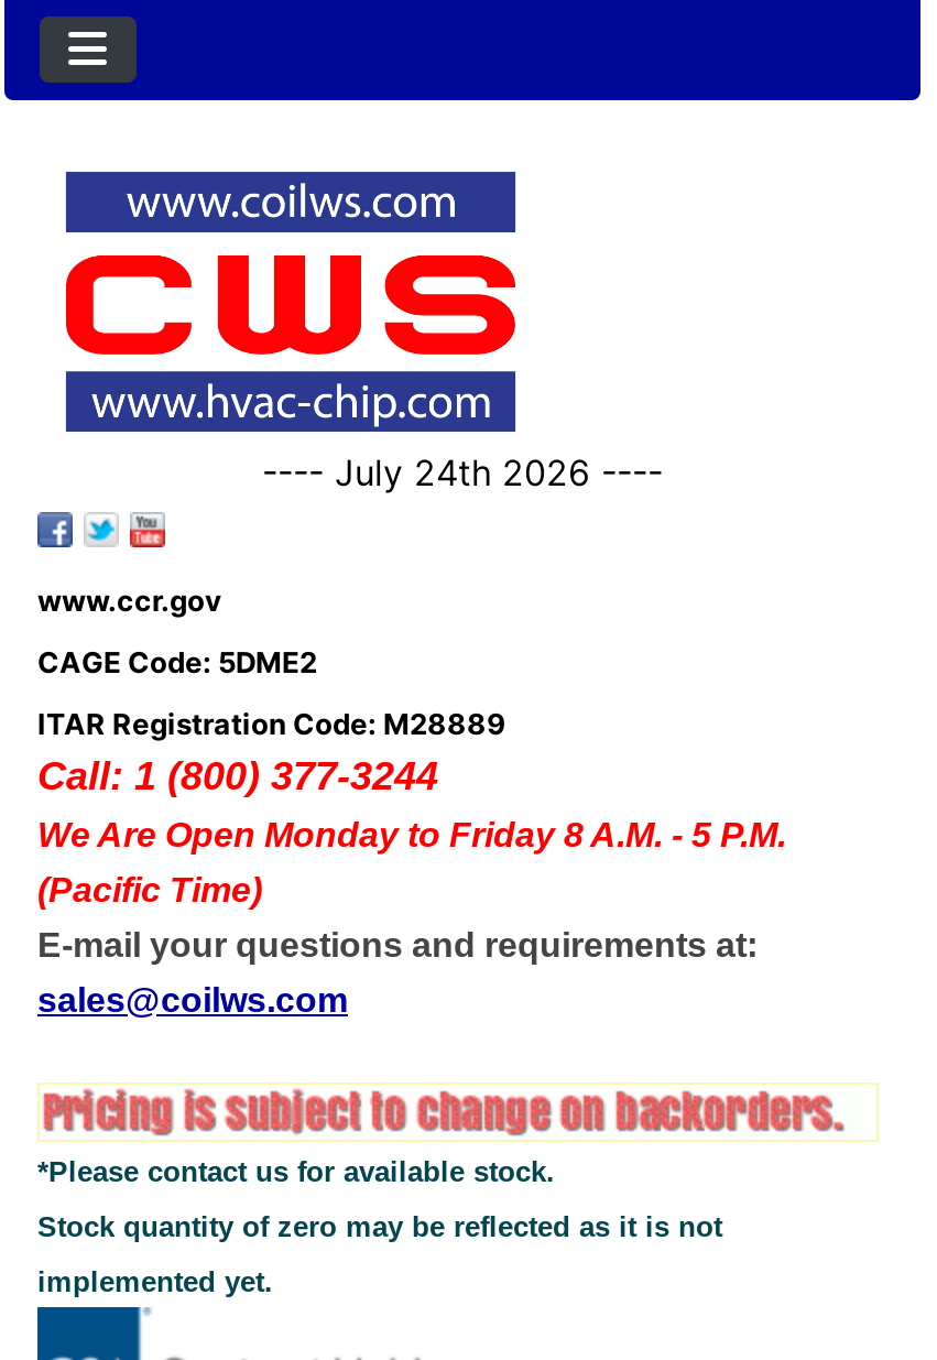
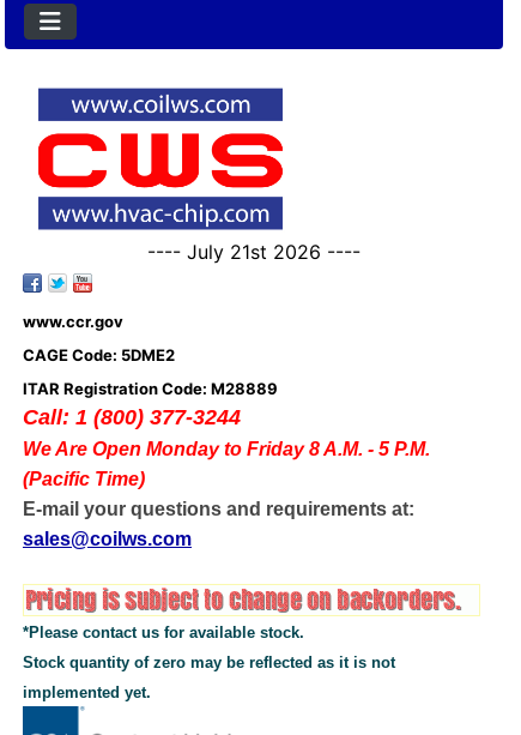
[262,451,663,495] ---- July 24th 2026 ---- -> [147,240,361,264] ---- July 21st 2026 ----

